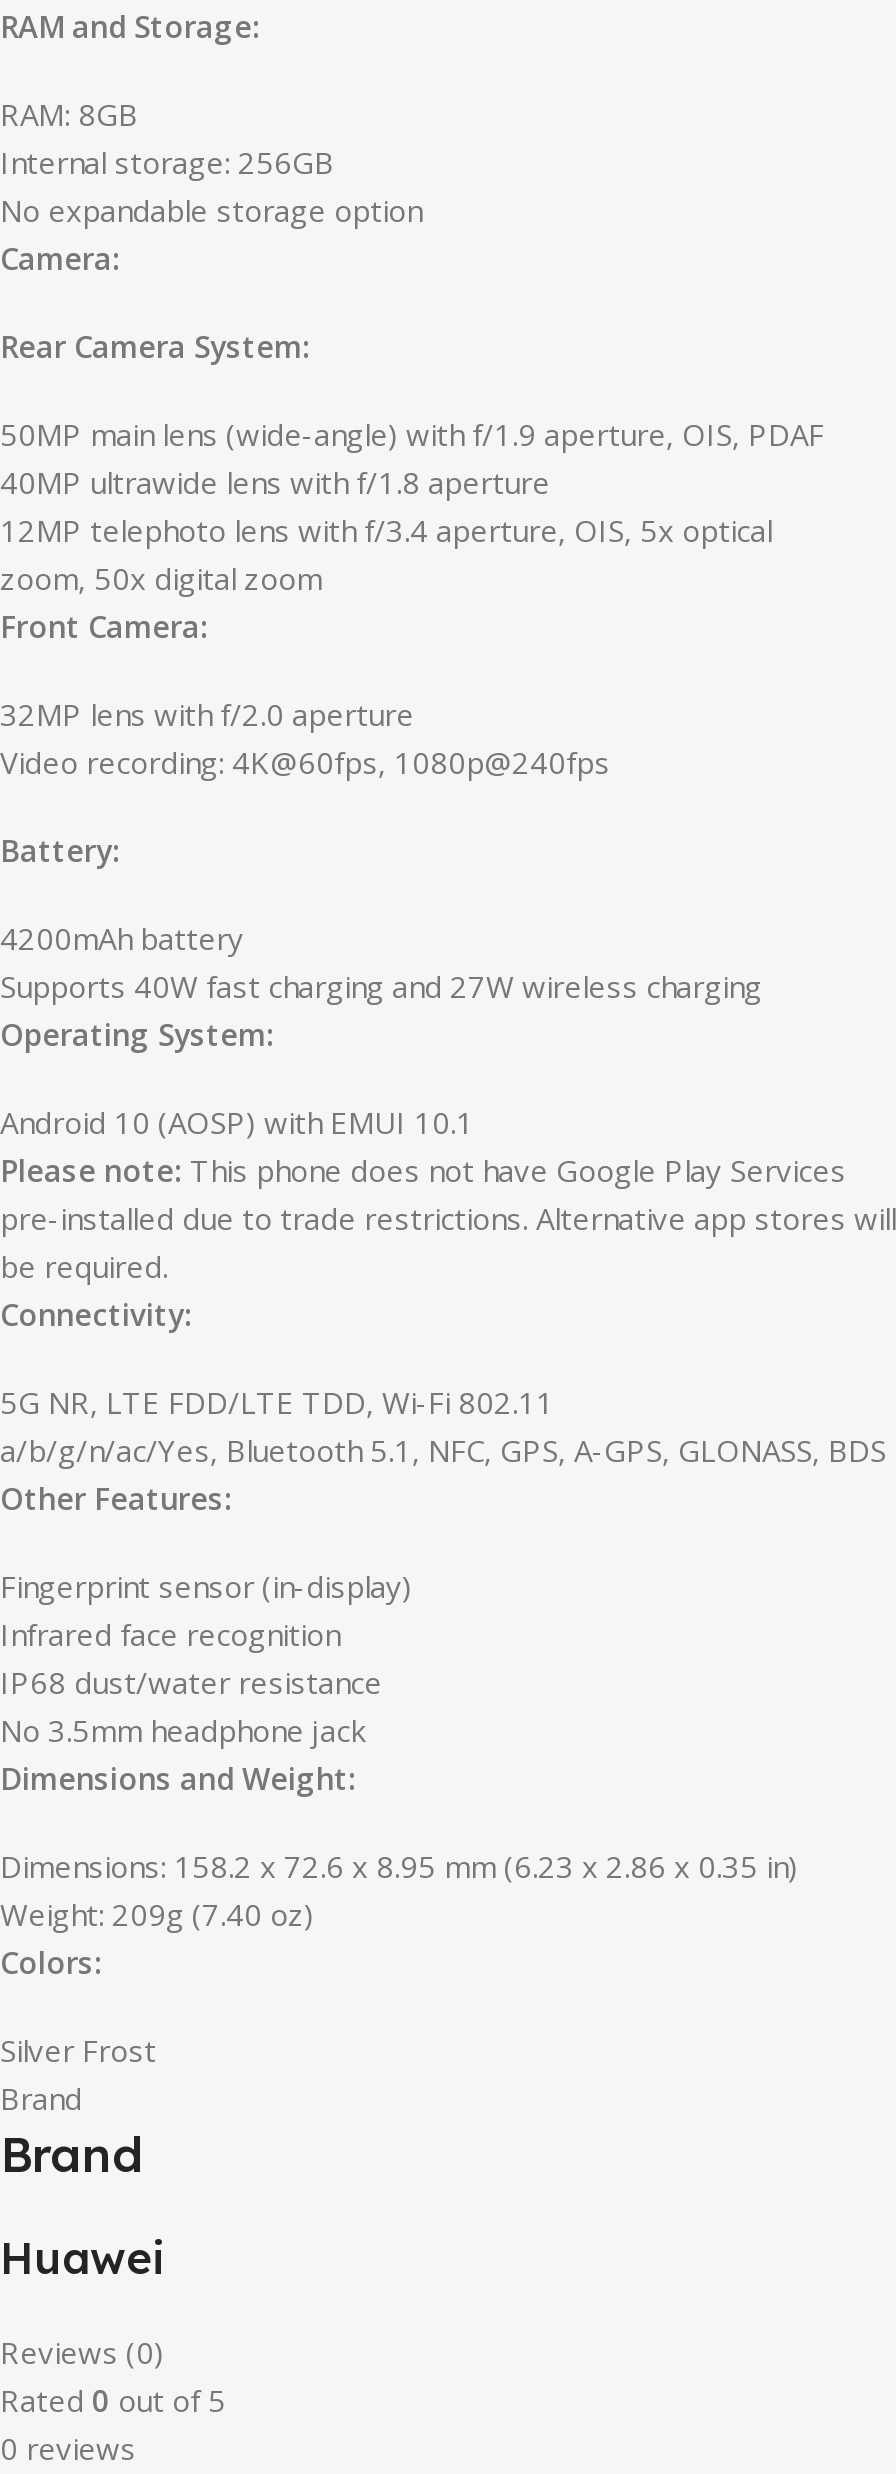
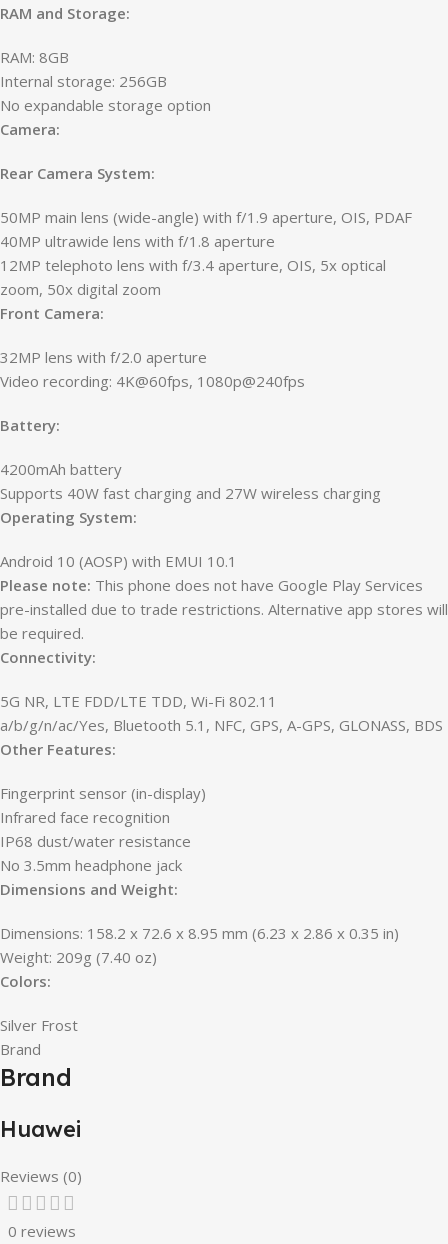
[0,2380,226,2420] Rated 0 out of 5 -> none

